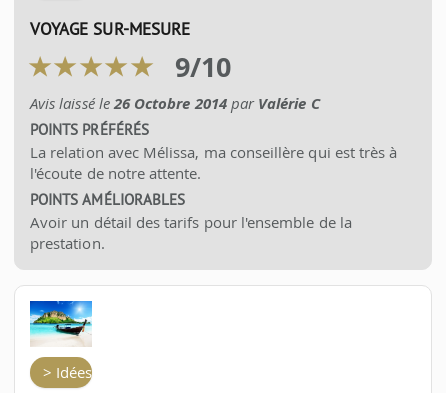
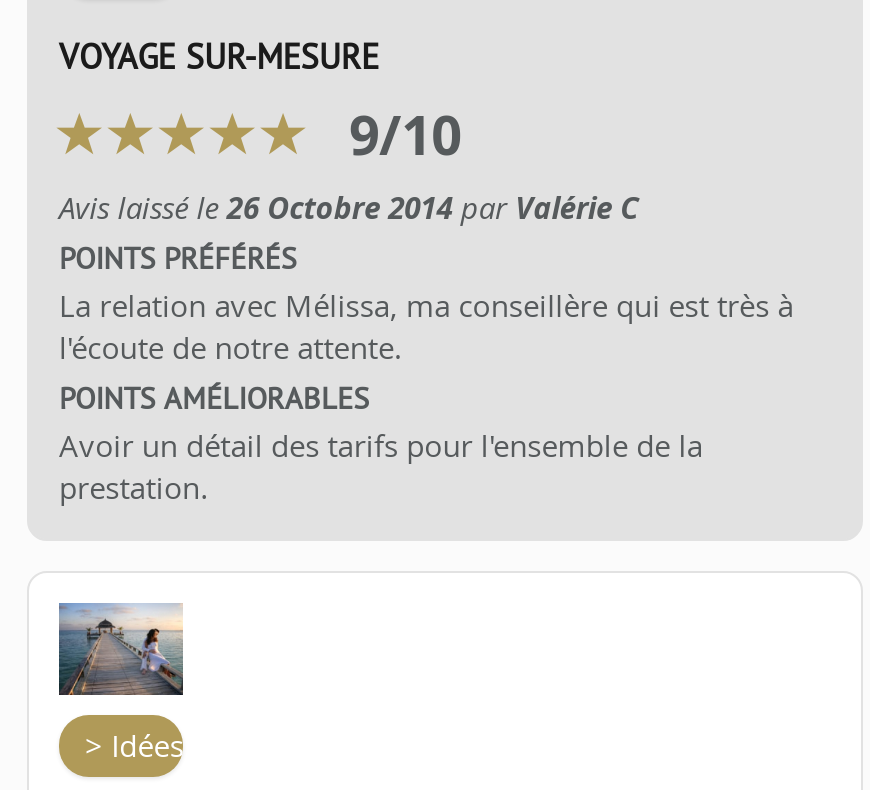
[29,300,93,348] [image] -> [57,602,185,698] [image]

